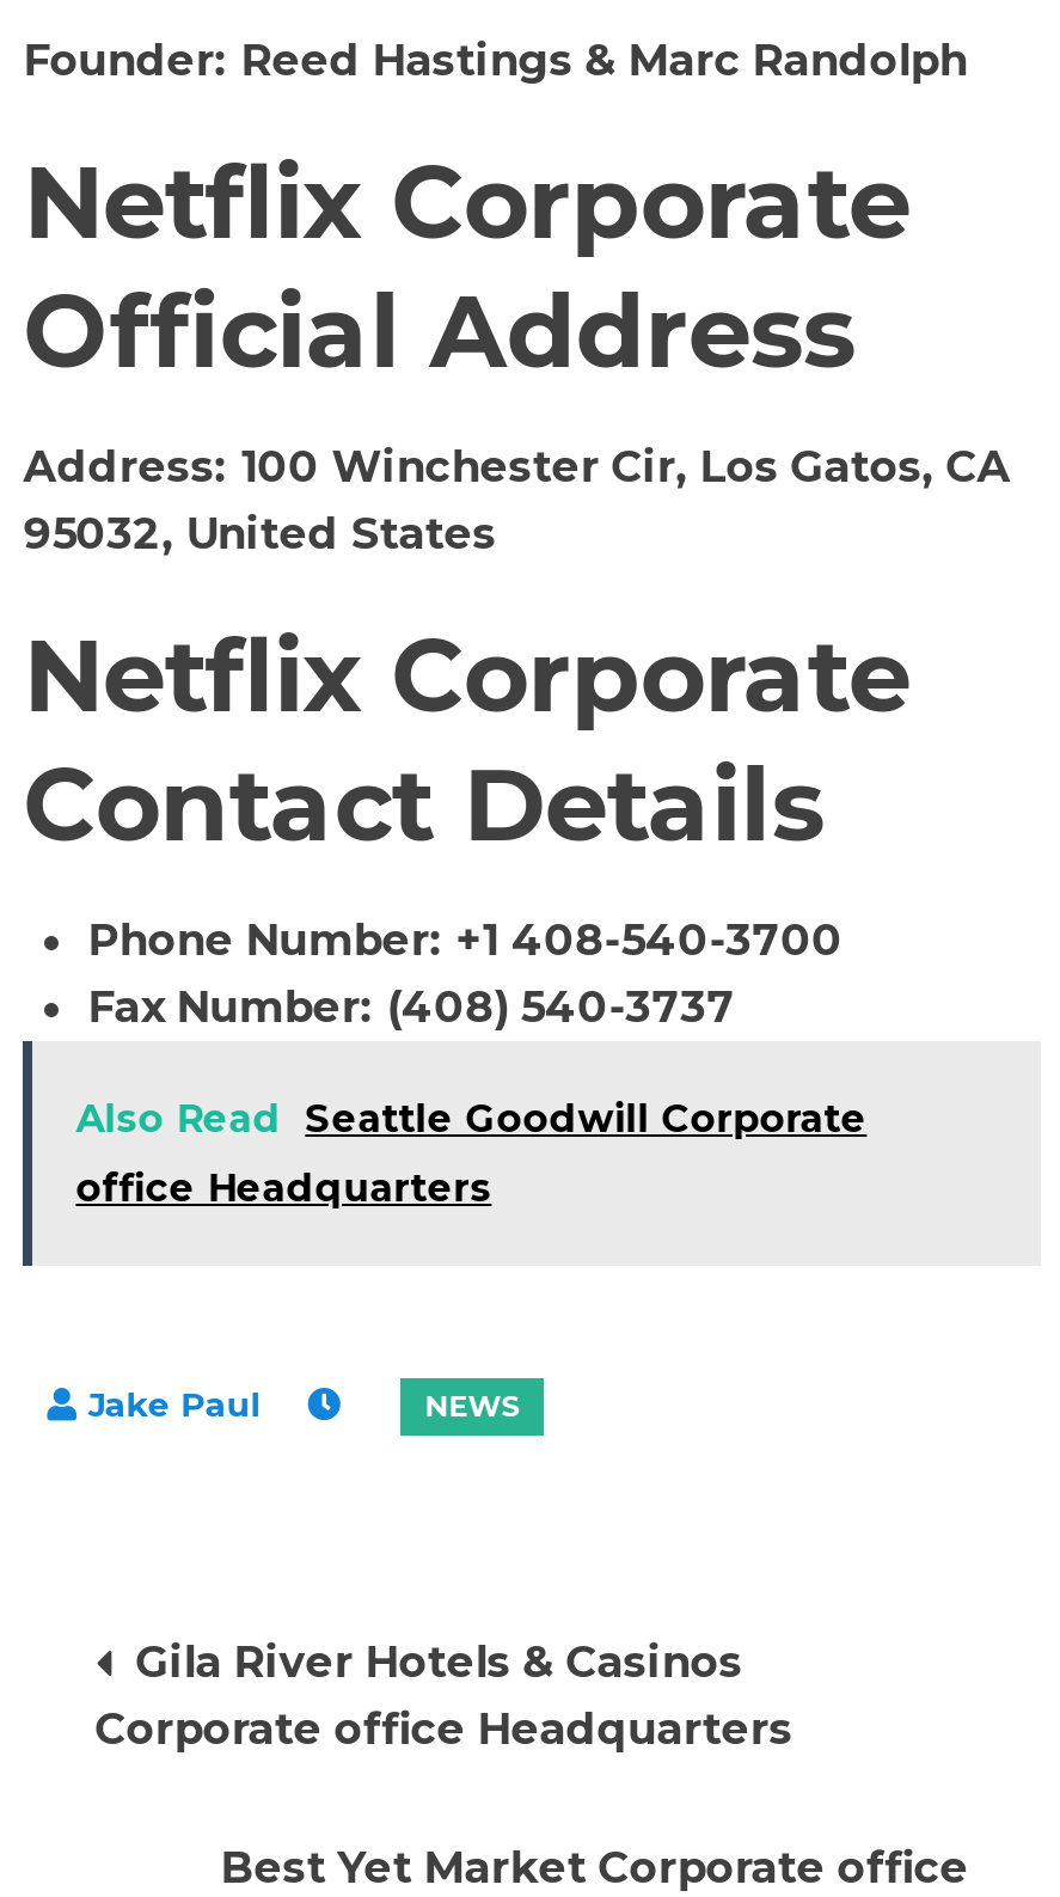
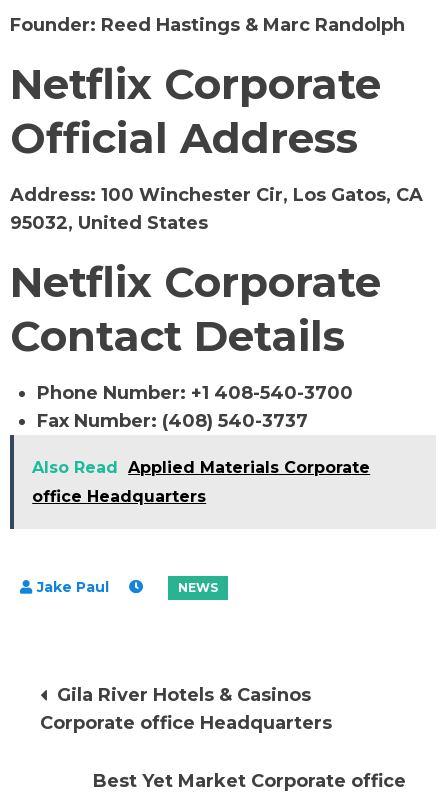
[76,1096,867,1142] Also Read Seattle Goodwill Corporate -> [32,458,370,477] Also Read Applied Materials Corporate

